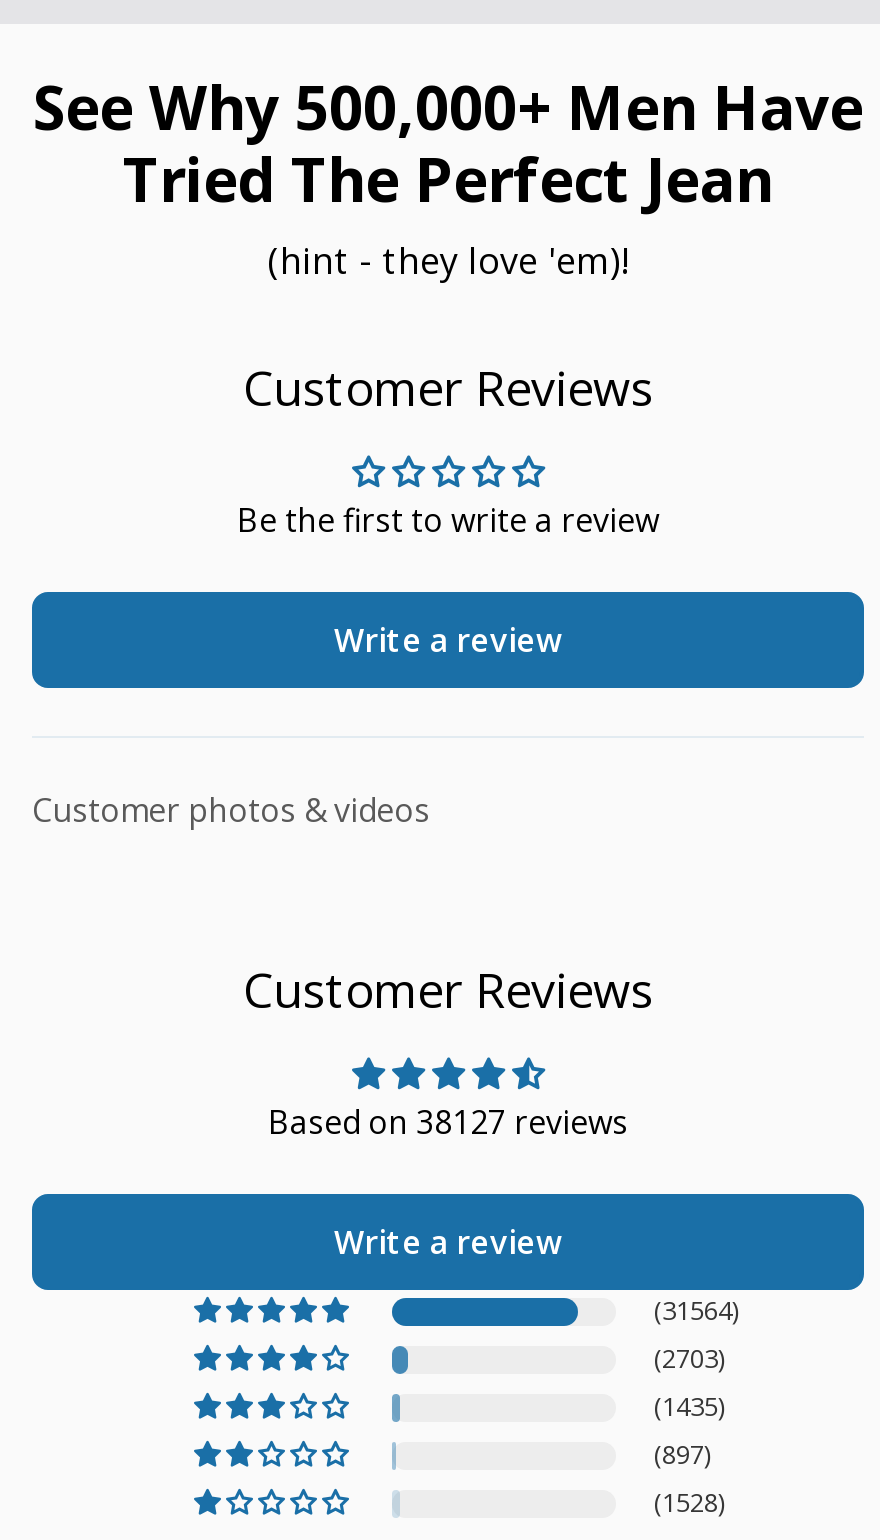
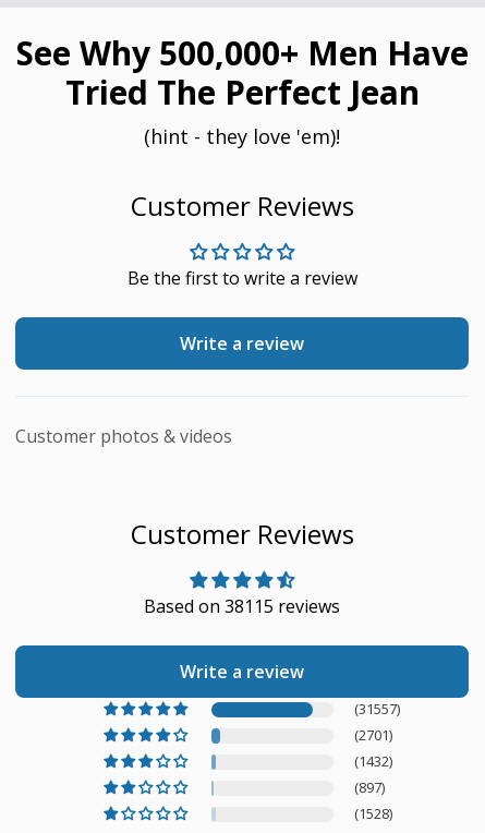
[268,1100,628,1144] Based on 38127 reviews -> [144,594,340,618] Based on 38115 reviews
[654,1292,738,1328] (31564) -> [354,699,400,719] (31557)
[654,1340,724,1376] (2703) -> [354,725,392,745] (2701)
[654,1388,724,1424] (1435) -> [354,751,392,771] (1432)

